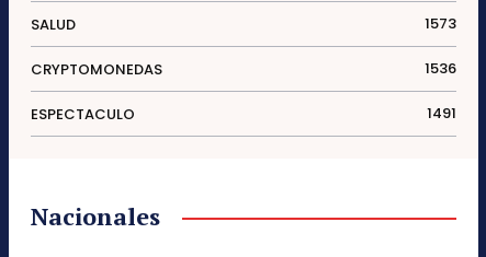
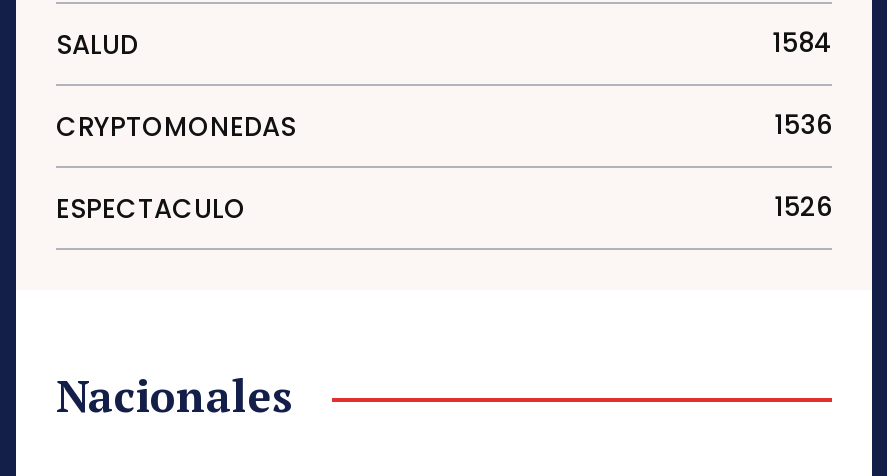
[425,13,456,34] 1573 -> [772,24,832,62] 1584
[427,103,456,123] 1491 -> [774,188,832,226] 1526

